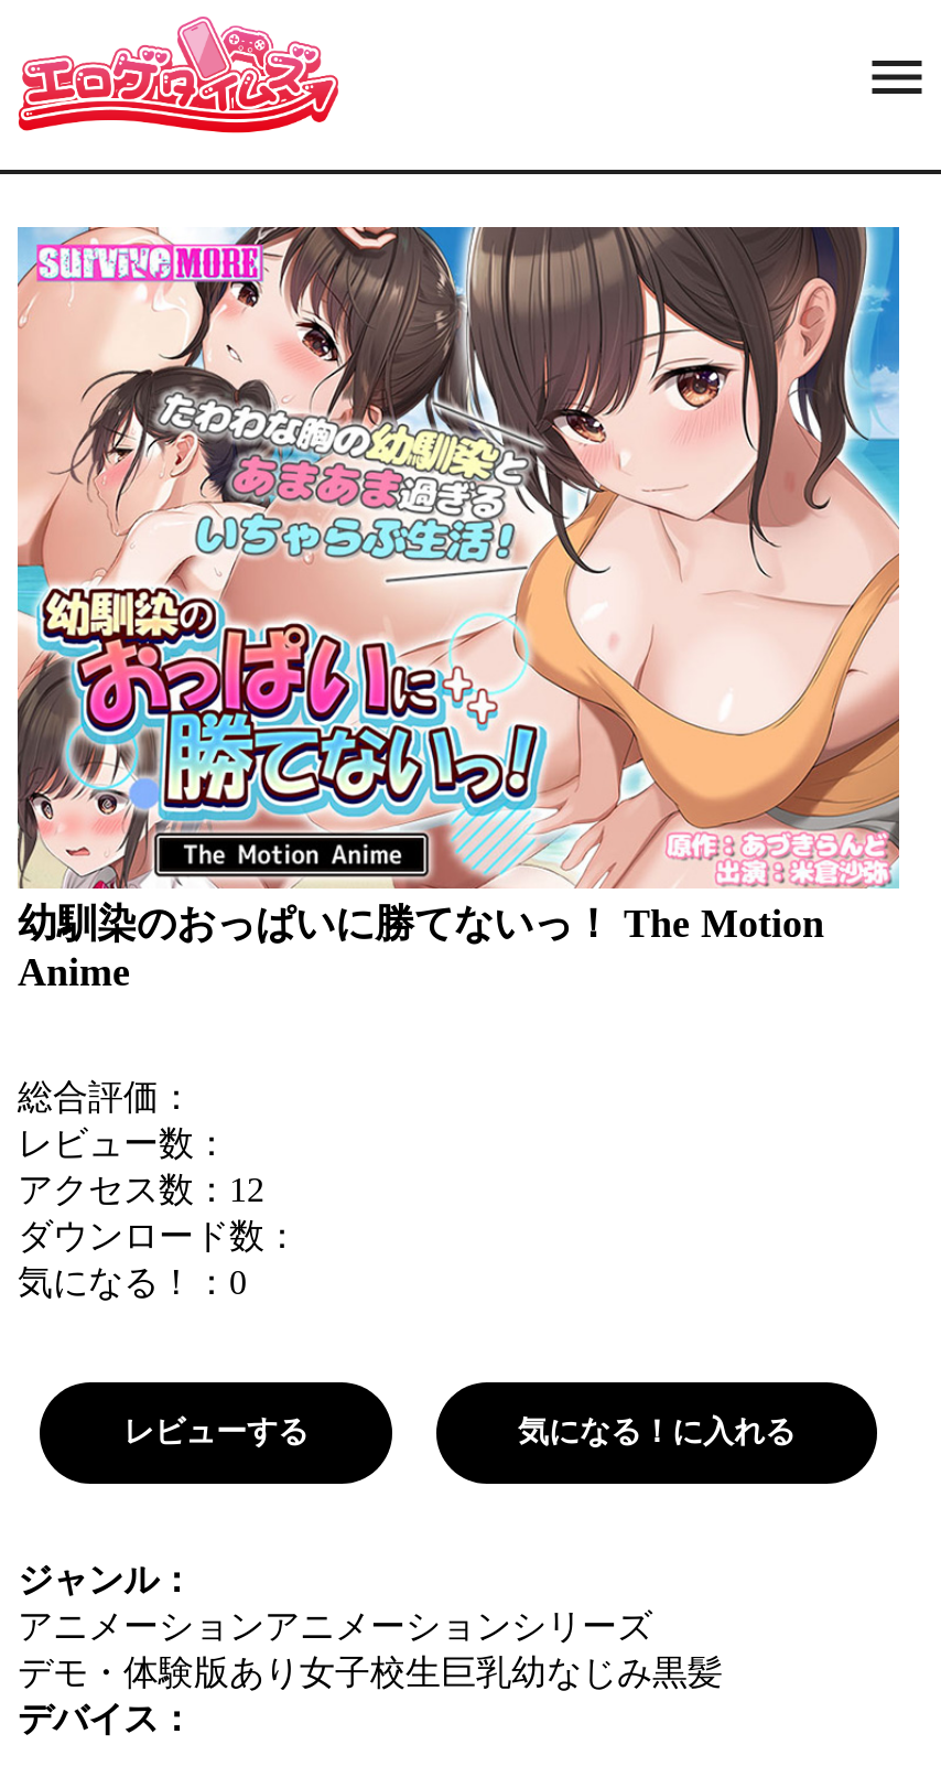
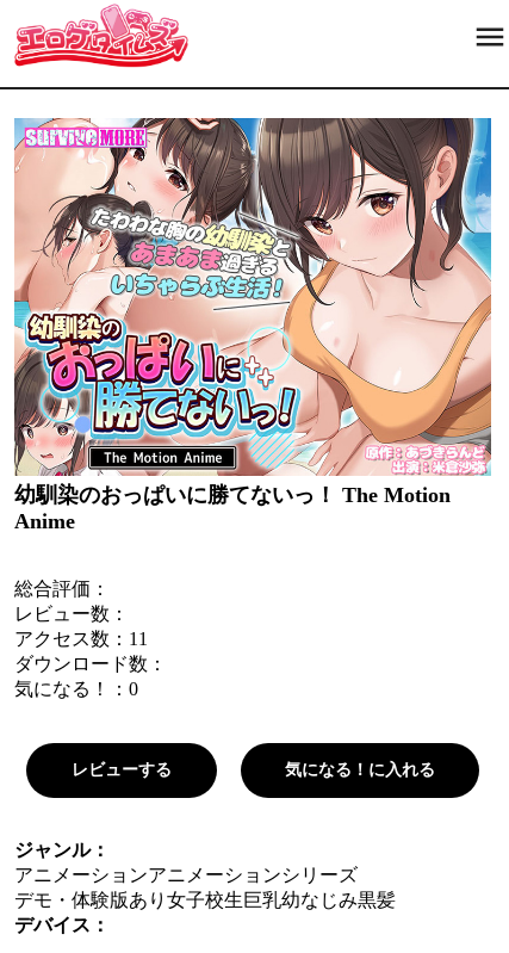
[18,1171,264,1208] アクセス数：12 -> [14,629,148,649] アクセス数：11

